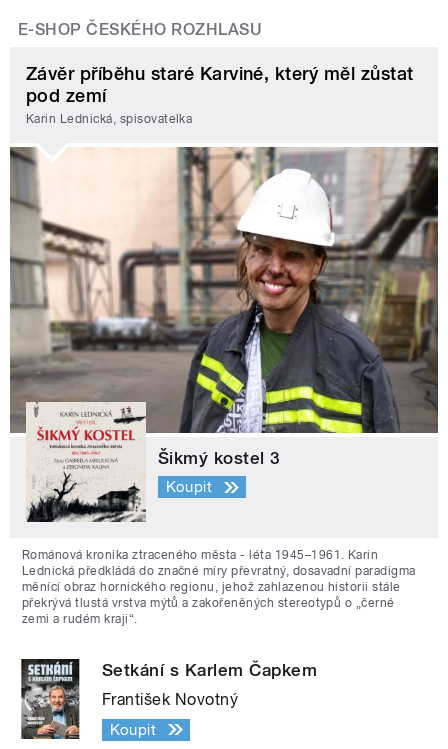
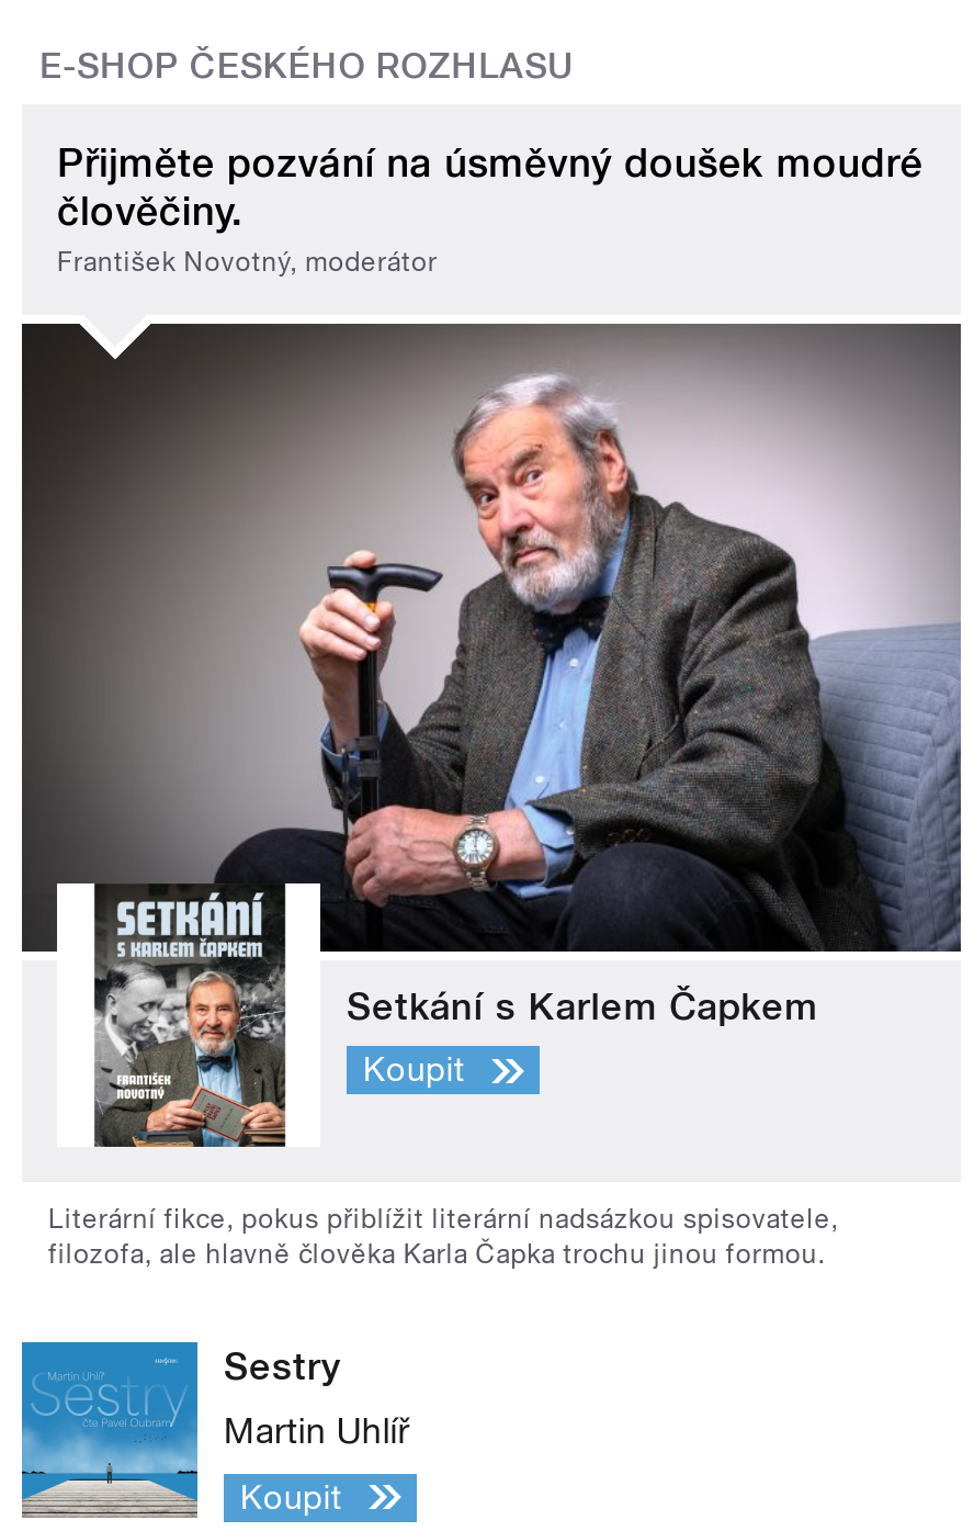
[26,63,414,126] Závěr příběhu staré Karviné, který měl zůstat | pod zemí | Karin Lednická, spisovatelka -> [57,139,923,278] Přijměte pozvání na úsměvný doušek moudré | člověčiny. | František Novotný, moderátor
[9,146,439,523] [image] -> [20,322,963,1081] [image]
[158,448,281,468] Šikmý kostel 3 -> none
none -> [224,1344,342,1388] Sestry
[22,548,416,626] Románová kronika ztraceného města - léta 1945–1961. Karin | Lednická předkládá do značné míry převratný, dosavadní paradigma | měnící obraz hornického regionu, jehož zahlazenou historii stále | překrývá tlustá vrstva mýtů a zakořeněných stereotypů o „černé | zemi a rudém kraji“. -> [48,1203,838,1269] Literární fikce, pokus přiblížit literární nadsázkou spisovatele, | filozofa, ale hlavně člověka Karla Čapka trochu jinou formou.
[10,658,238,740] [image] | František Novotný -> [20,1391,410,1520] [image] | Martin Uhlíř
moved [102,660,317,680] -> [347,984,818,1028]: Setkání s Karlem Čapkem

